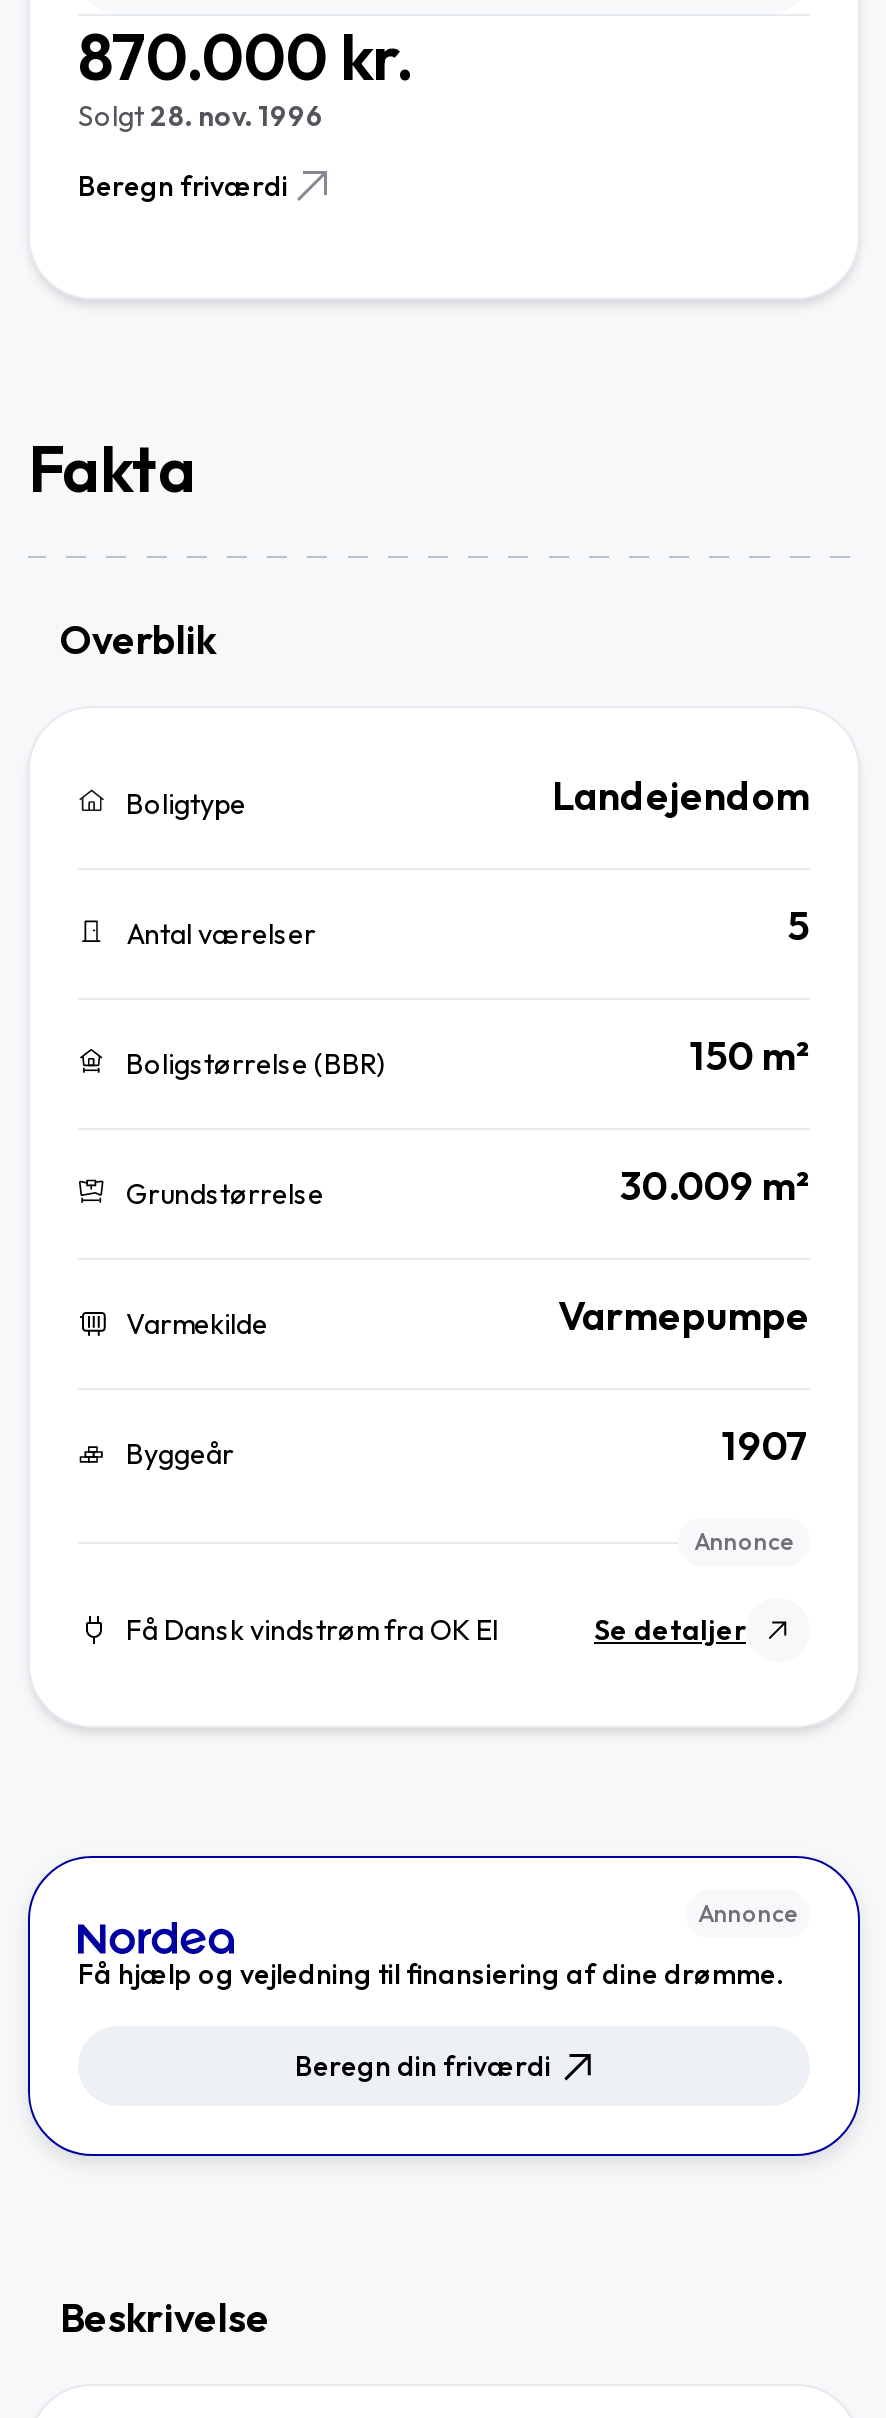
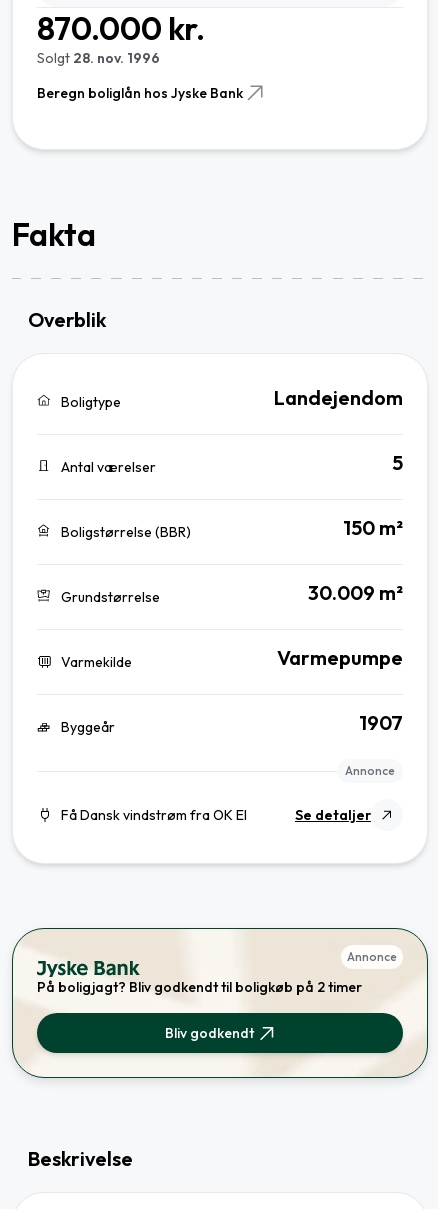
[78,167,288,203] Beregn friværdi -> [37,83,243,101] Beregn boliglån hos Jyske Bank
[26,1854,862,2158] [image] | Få hjælp og vejledning til finansiering af dine drømme. -> [11,928,429,1078] [image] | På boligjagt? Bliv godkendt til boligkøb på 2 timer
[295,2047,551,2083] Beregn din friværdi -> [165,1023,254,1041] Bliv godkendt

